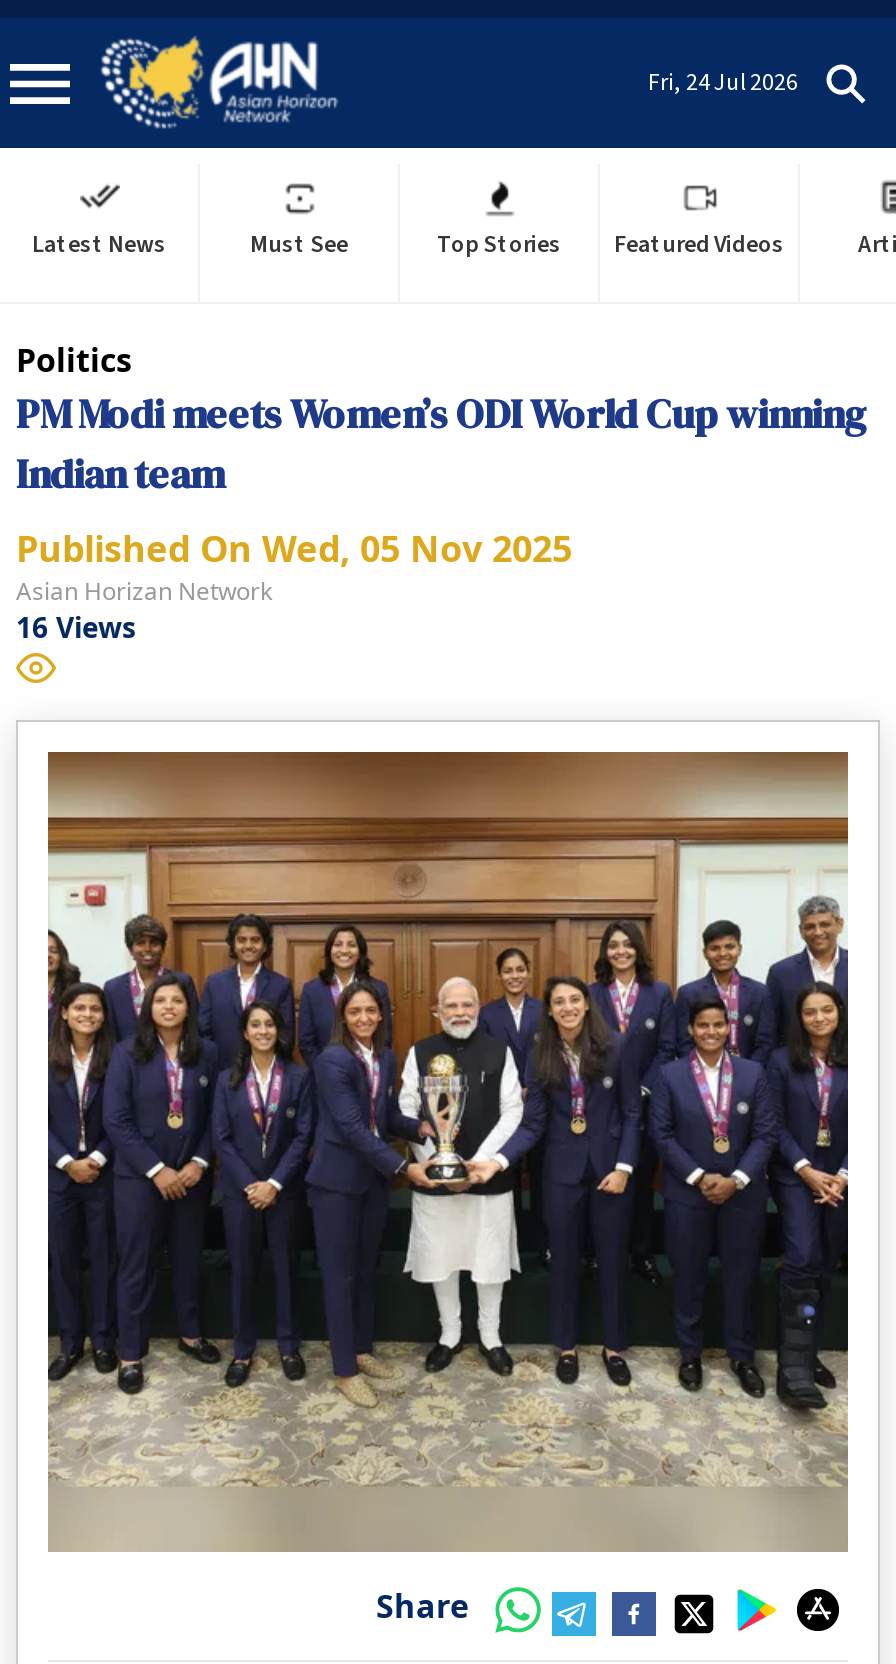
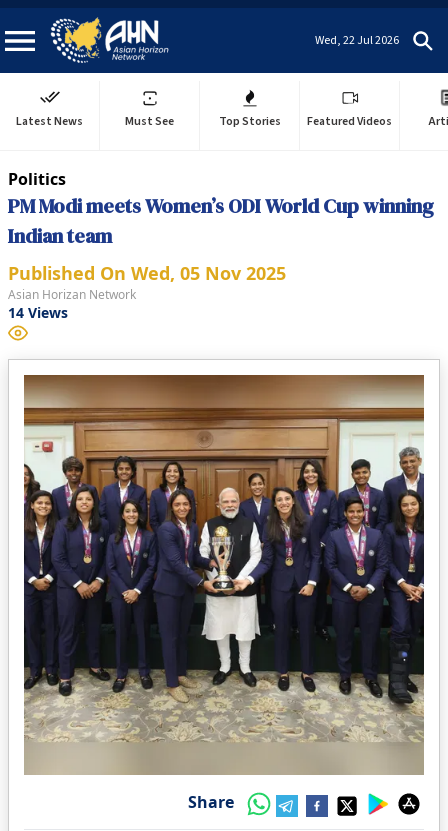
[648,65,798,99] Fri, 24 Jul 2026 -> [315,31,399,48] Wed, 22 Jul 2026
[16,608,136,646] 16 Views -> [8,303,68,322] 14 Views

